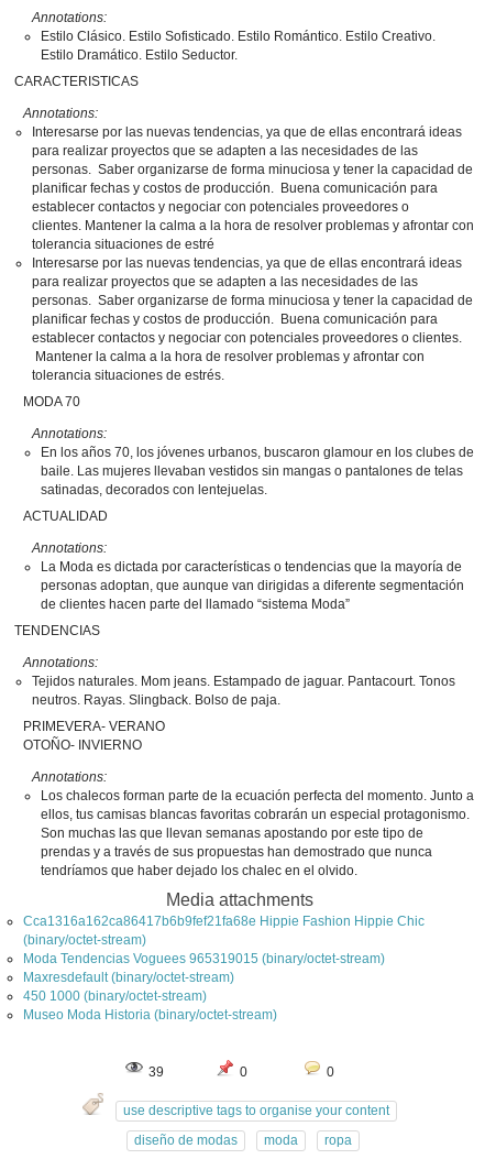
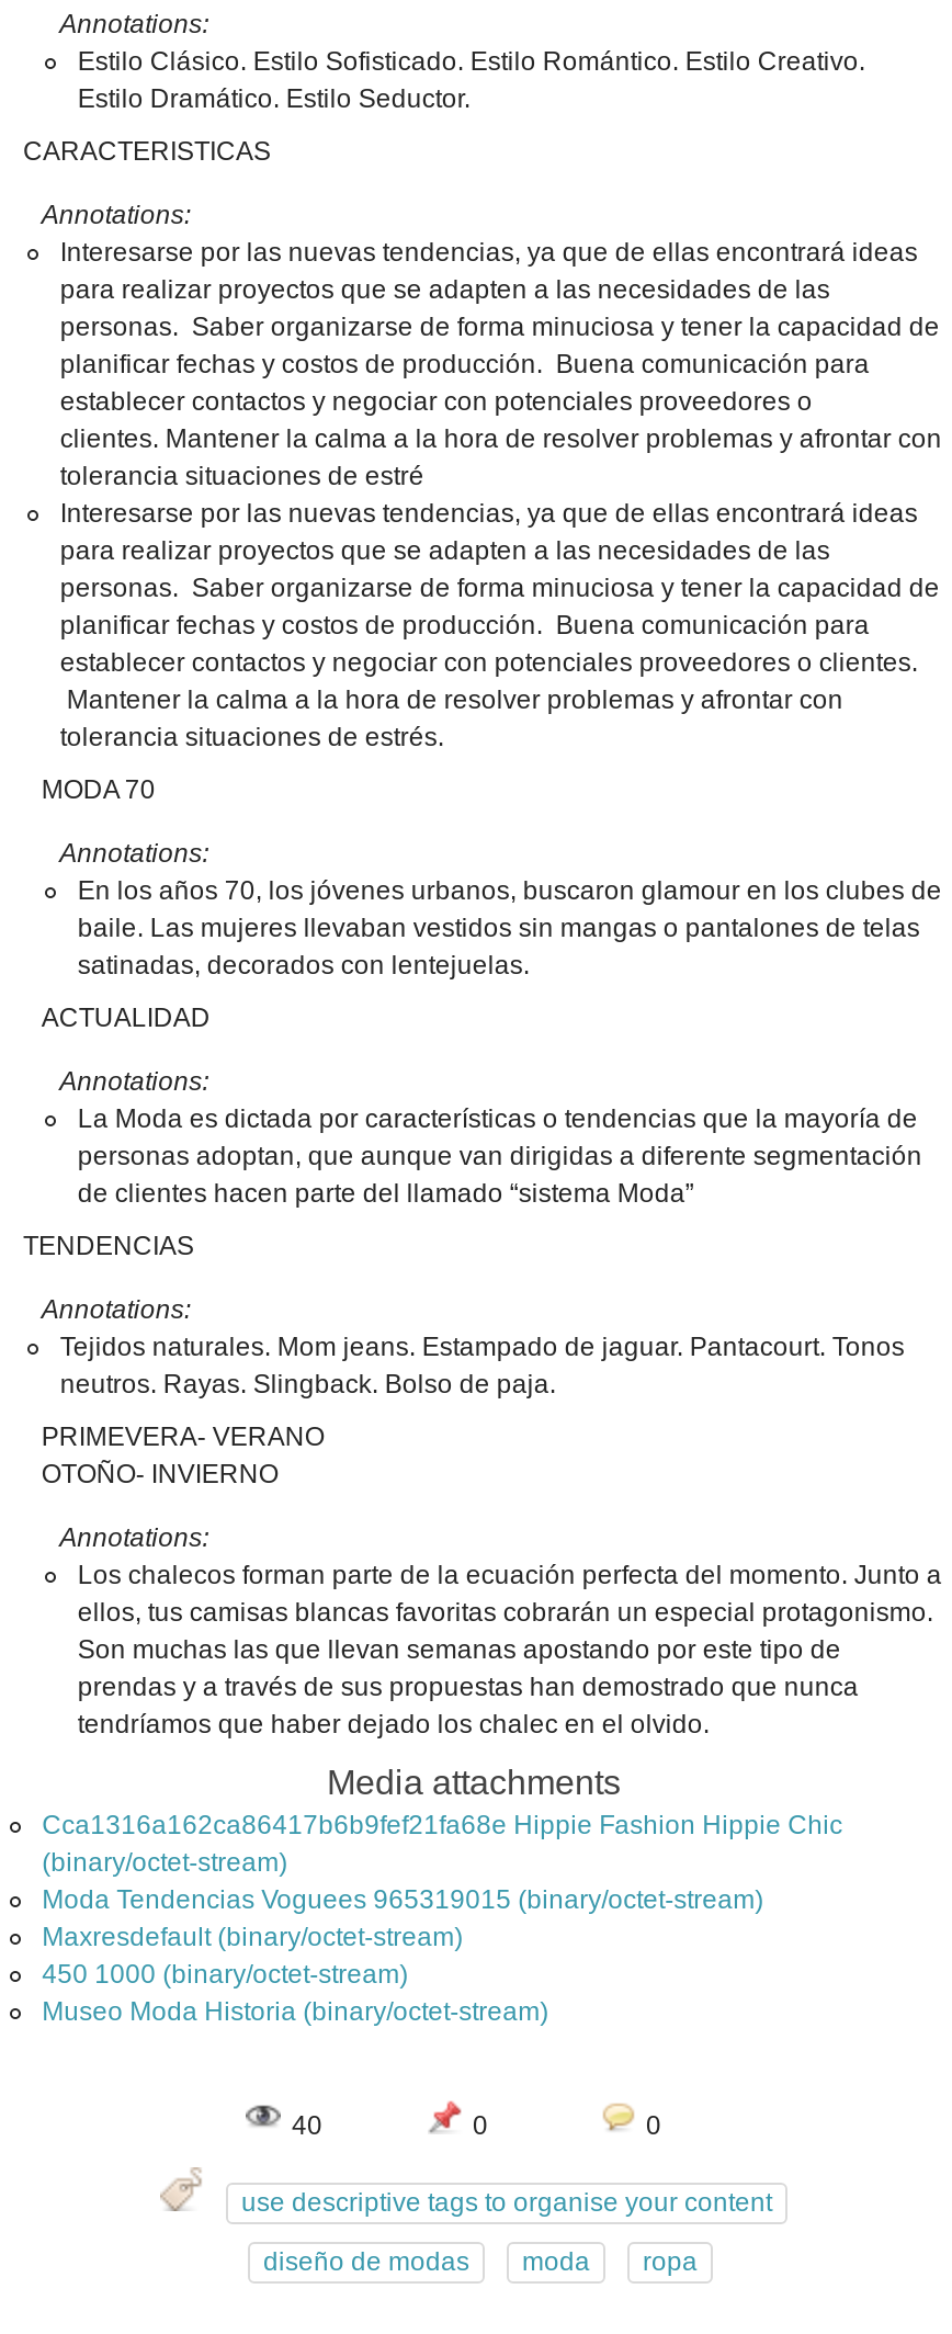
[148,1065,164,1080] 39 -> [292,2111,322,2141] 40

